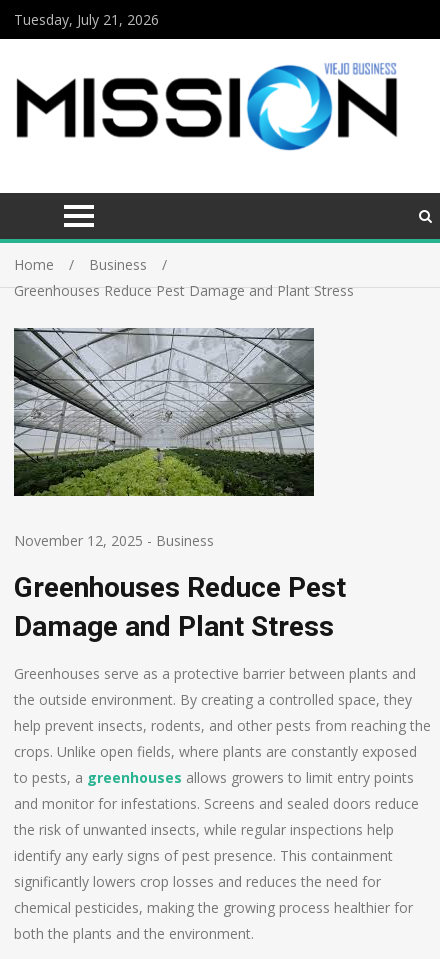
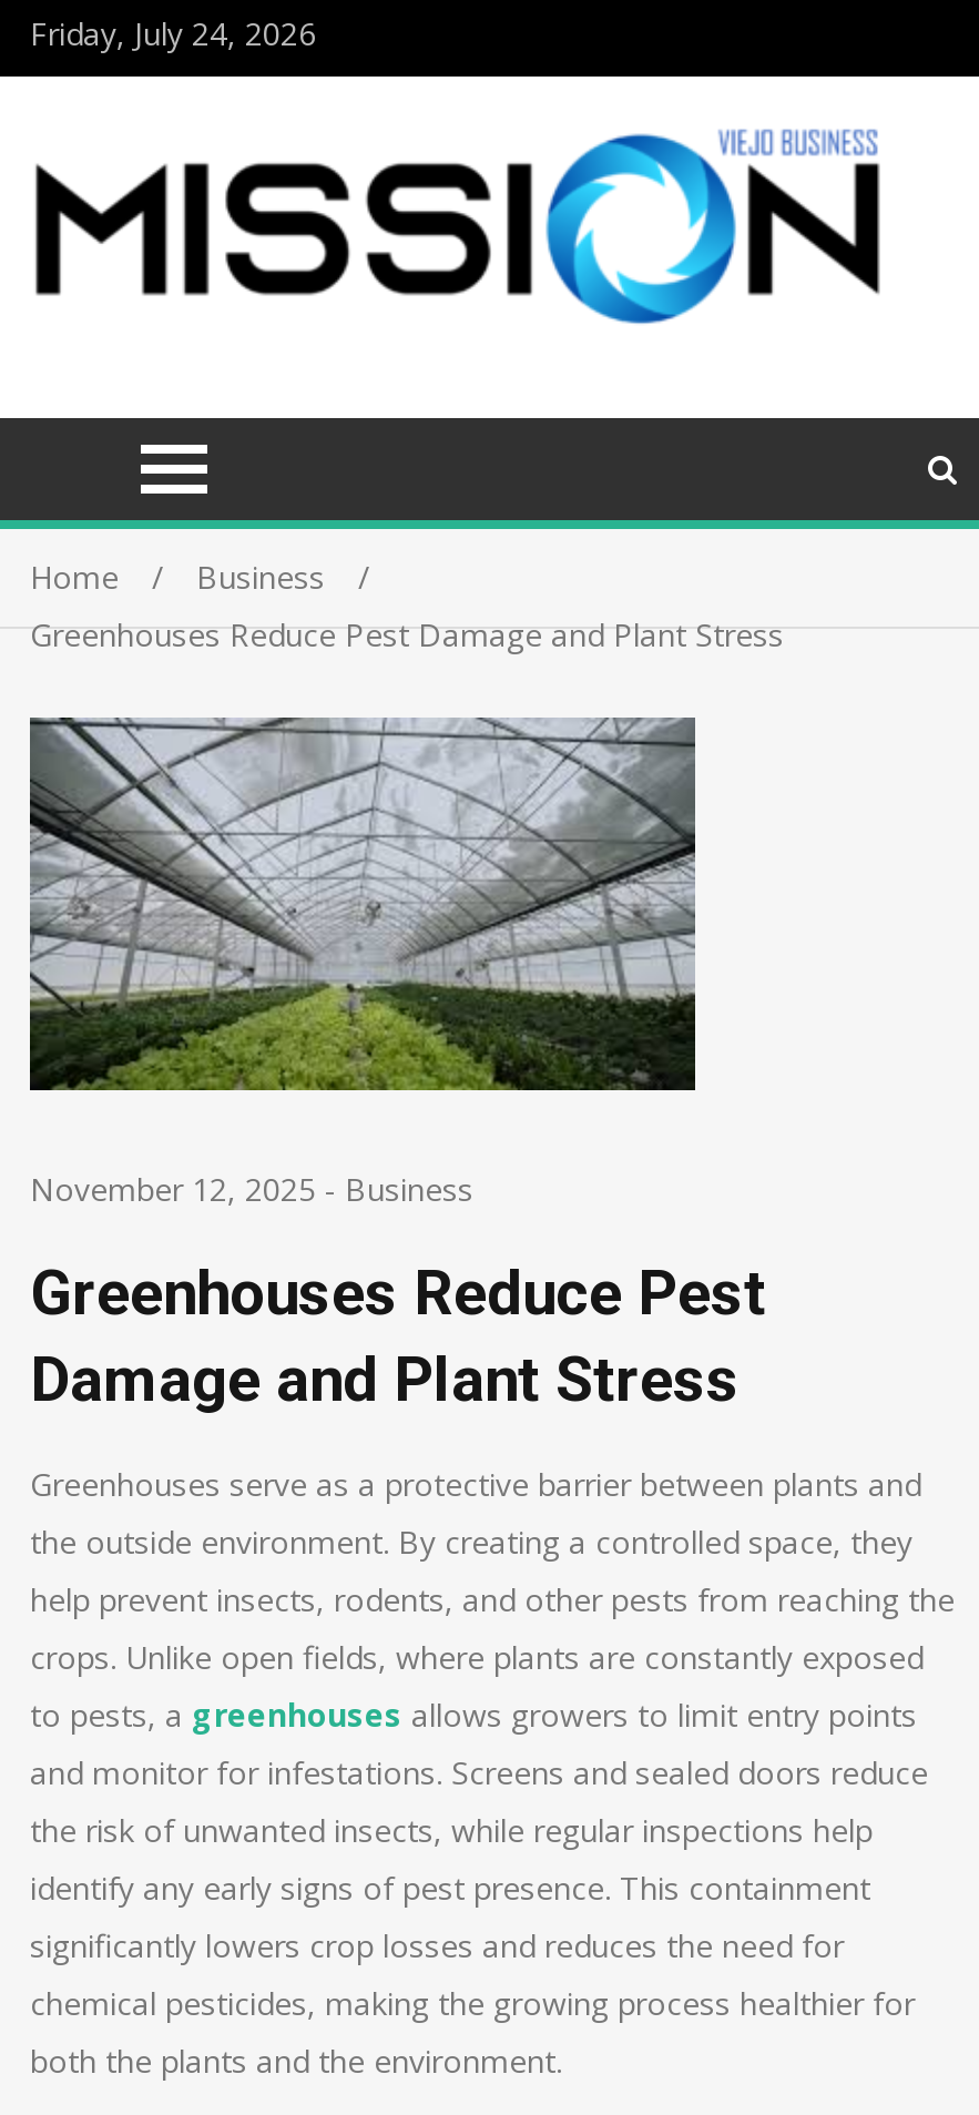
[14,10,159,29] Tuesday, July 21, 2026 -> [30,12,316,54] Friday, July 24, 2026

